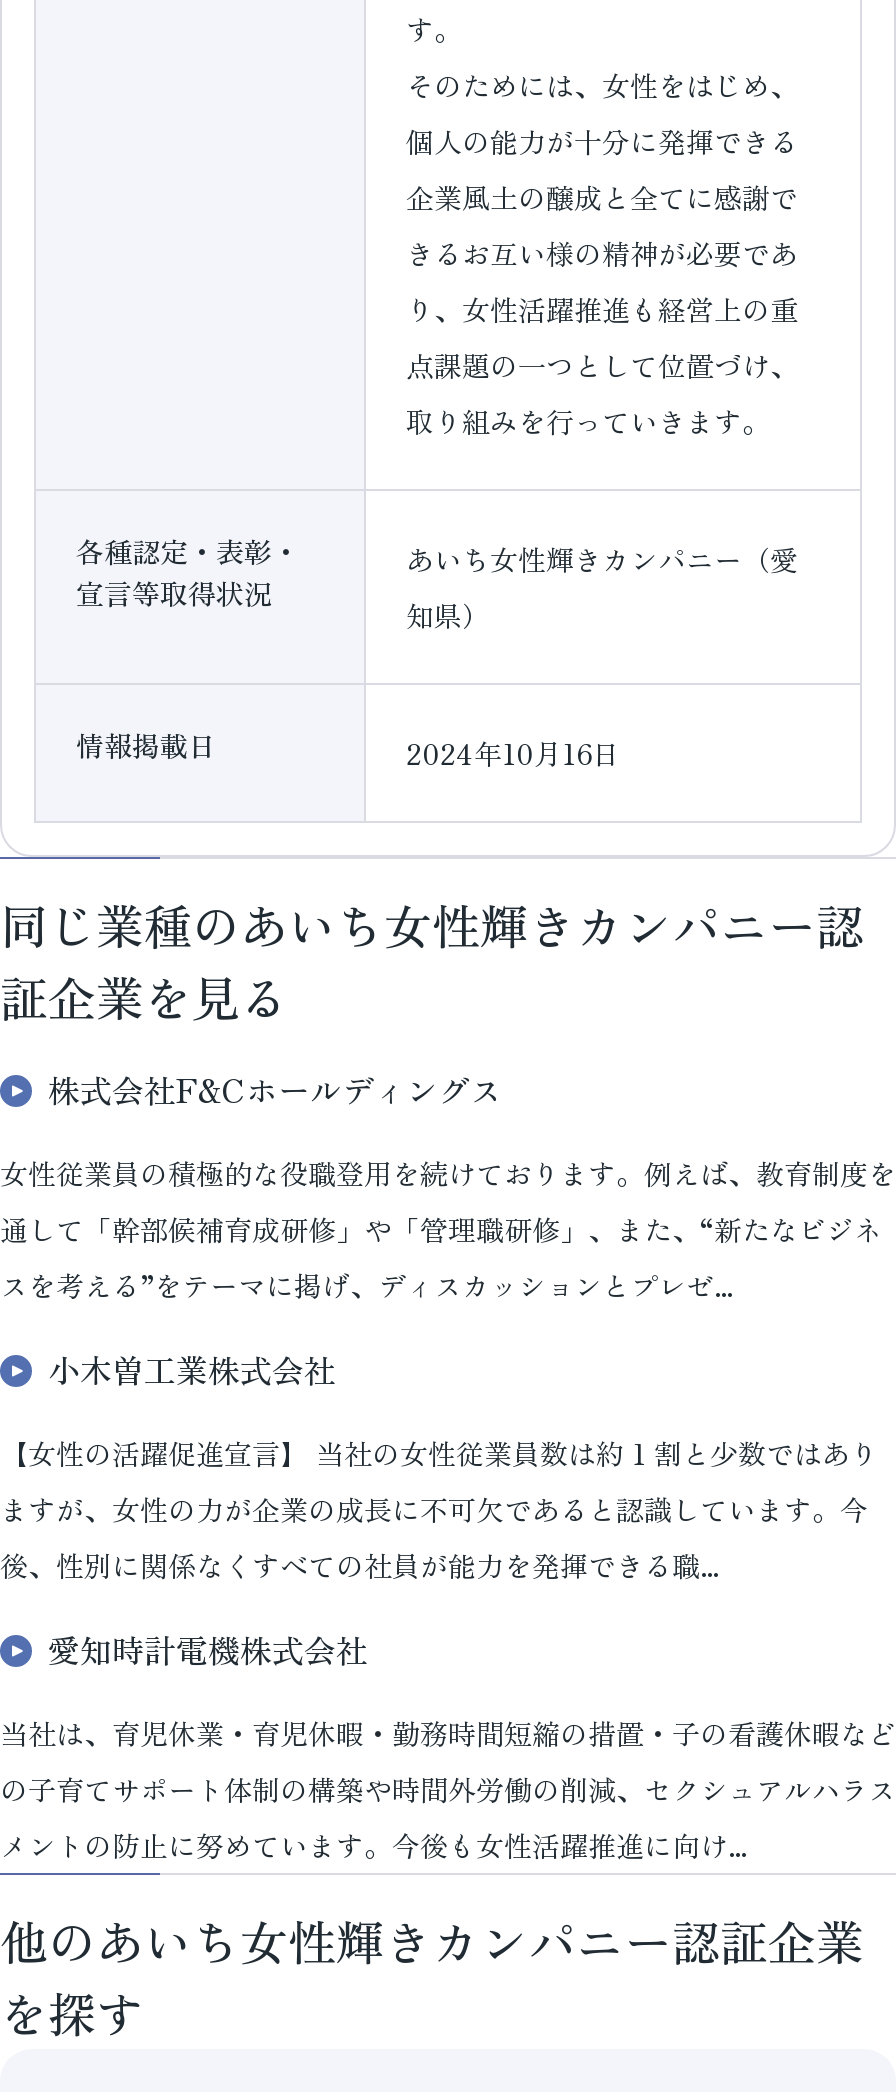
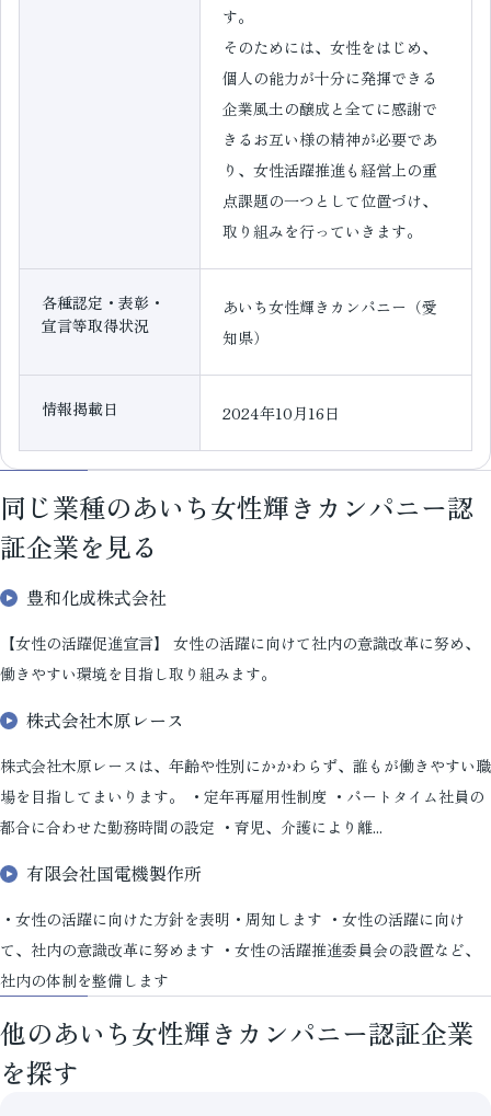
[48,1064,502,1112] 株式会社F&Cホールディングス -> [26,583,167,610] 豊和化成株式会社
[0,1152,896,1304] 女性従業員の積極的な役職登用を続けております。例えば、教育制度を | 通して「幹部候補育成研修」や「管理職研修」、また、“新たなビジネ | スを考える”をテーマに掲げ、ディスカッションとプレゼ... -> [0,632,480,684] 【女性の活躍促進宣言】 女性の活躍に向けて社内の意識改革に努め、 | 働きやすい環境を目指し取り組みます。
[48,1344,336,1392] 小木曽工業株式会社 -> [26,706,184,732] 株式会社木原レース
[0,1432,878,1584] 【女性の活躍促進宣言】 当社の女性従業員数は約 1 割と少数ではあり | ますが、女性の力が企業の成長に不可欠であると認識しています。今 | 後、性別に関係なくすべての社員が能力を発揮できる職... -> [0,754,491,837] 株式会社木原レースは、年齢や性別にかかわらず、誰もが働きやすい職 | 場を目指してまいります。 ・定年再雇用性制度 ・パートタイム社員の | 都合に合わせた勤務時間の設定 ・育児、介護により離...
[48,1624,368,1672] 愛知時計電機株式会社 -> [26,859,202,886] 有限会社国電機製作所
[0,1712,896,1864] 当社は、育児休業・育児休暇・勤務時間短縮の措置・子の看護休暇など | の子育てサポート体制の構築や時間外労働の削減、セクシュアルハラス | メントの防止に努めています。今後も女性活躍推進に向け... -> [0,908,480,991] ・女性の活躍に向けた方針を表明・周知します ・女性の活躍に向け | て、社内の意識改革に努めます ・女性の活躍推進委員会の設置など、 | 社内の体制を整備します

